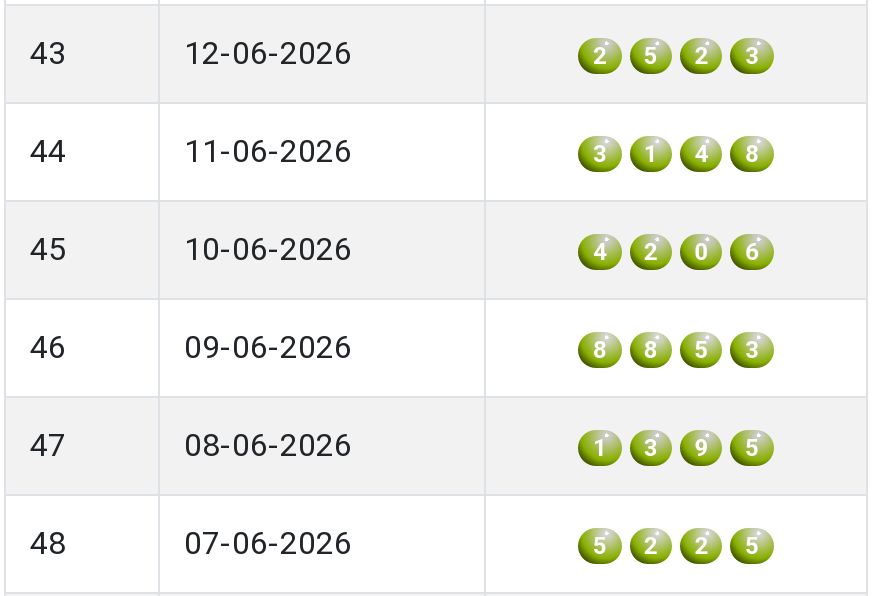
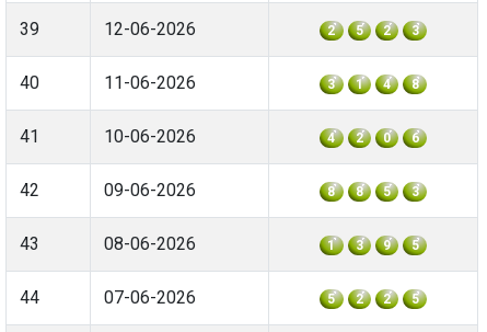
[30,34,66,72] 43 -> [20,19,39,39] 39
[30,132,66,170] 44 -> [20,72,39,93] 40
[30,230,66,268] 45 -> [20,126,39,147] 41
[30,328,66,366] 46 -> [20,180,39,201] 42
[30,426,66,464] 47 -> [20,233,39,254] 43
[30,524,66,562] 48 -> [20,287,39,308] 44

